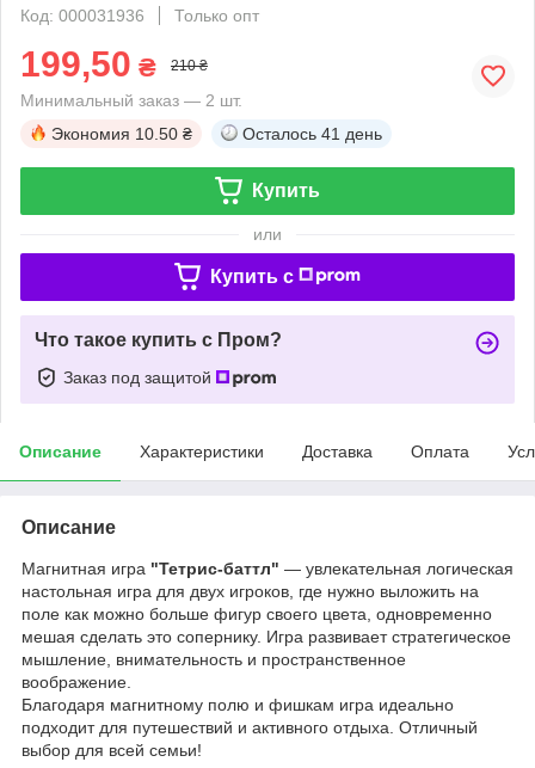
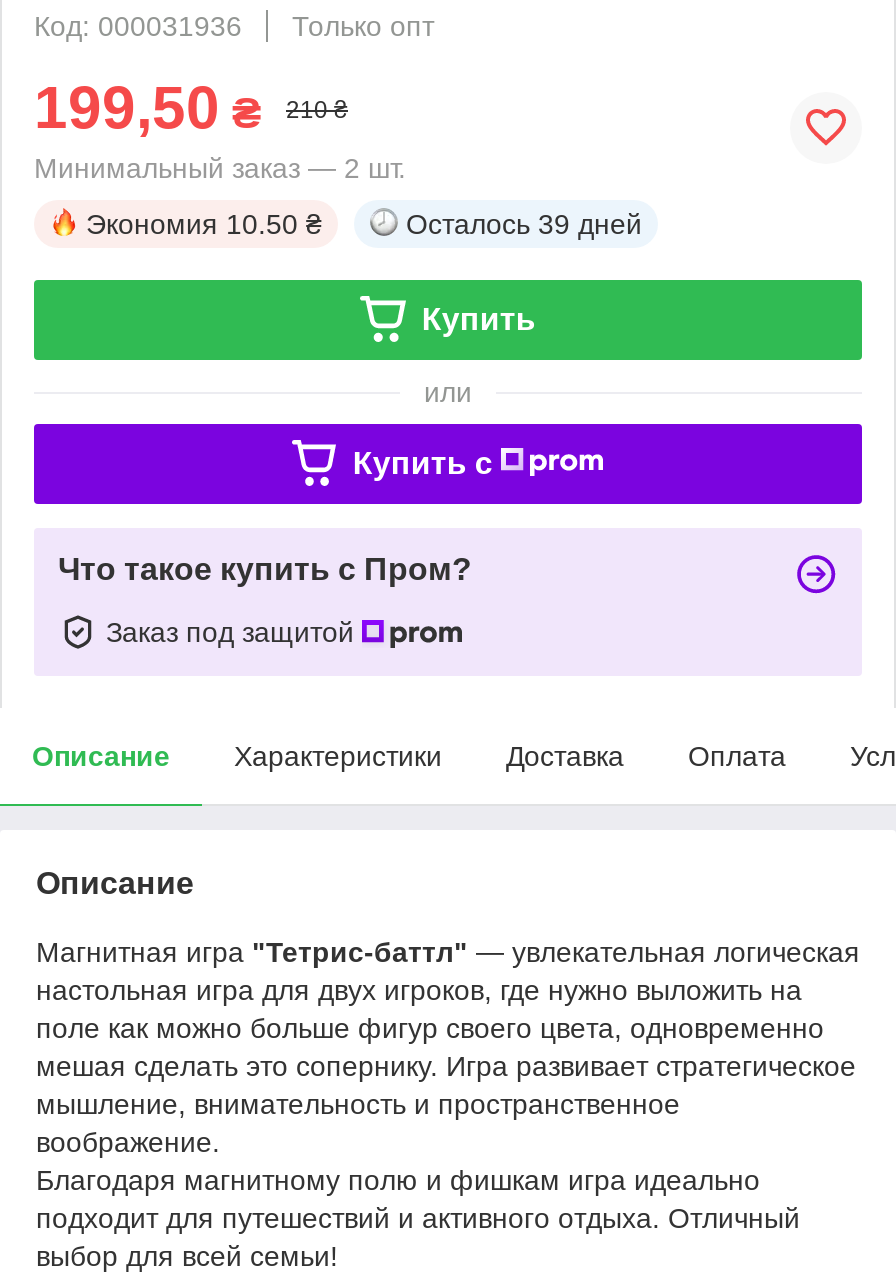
[242,124,382,143] Осталось 41 день -> [406,208,642,240] Осталось 39 дней

